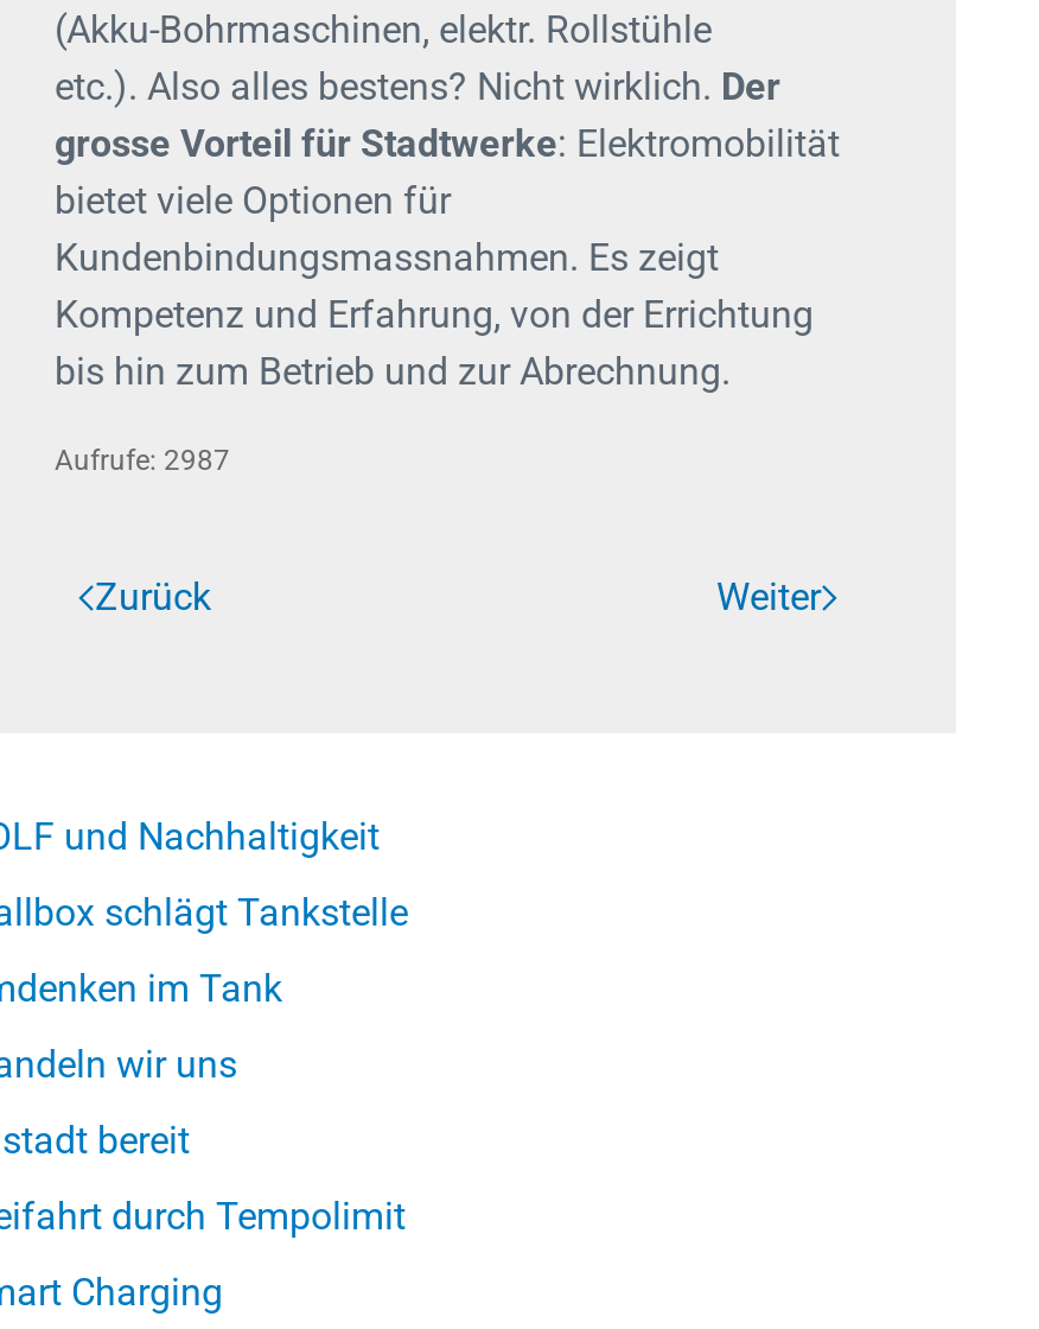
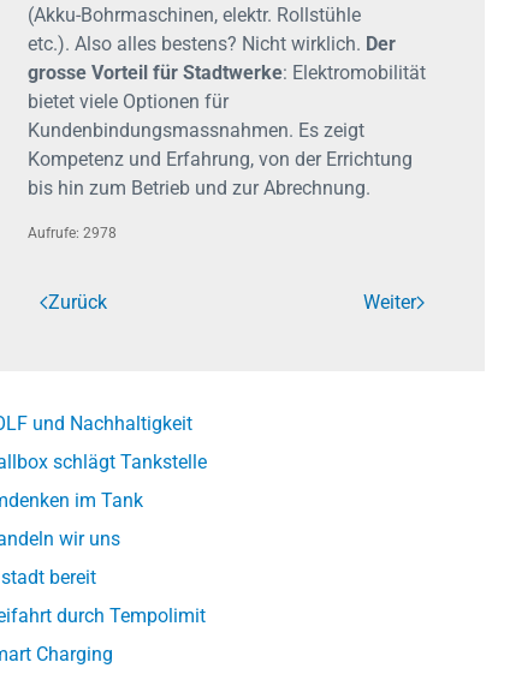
[55,444,230,477] Aufrufe: 2987 -> [28,225,117,241] Aufrufe: 2978

